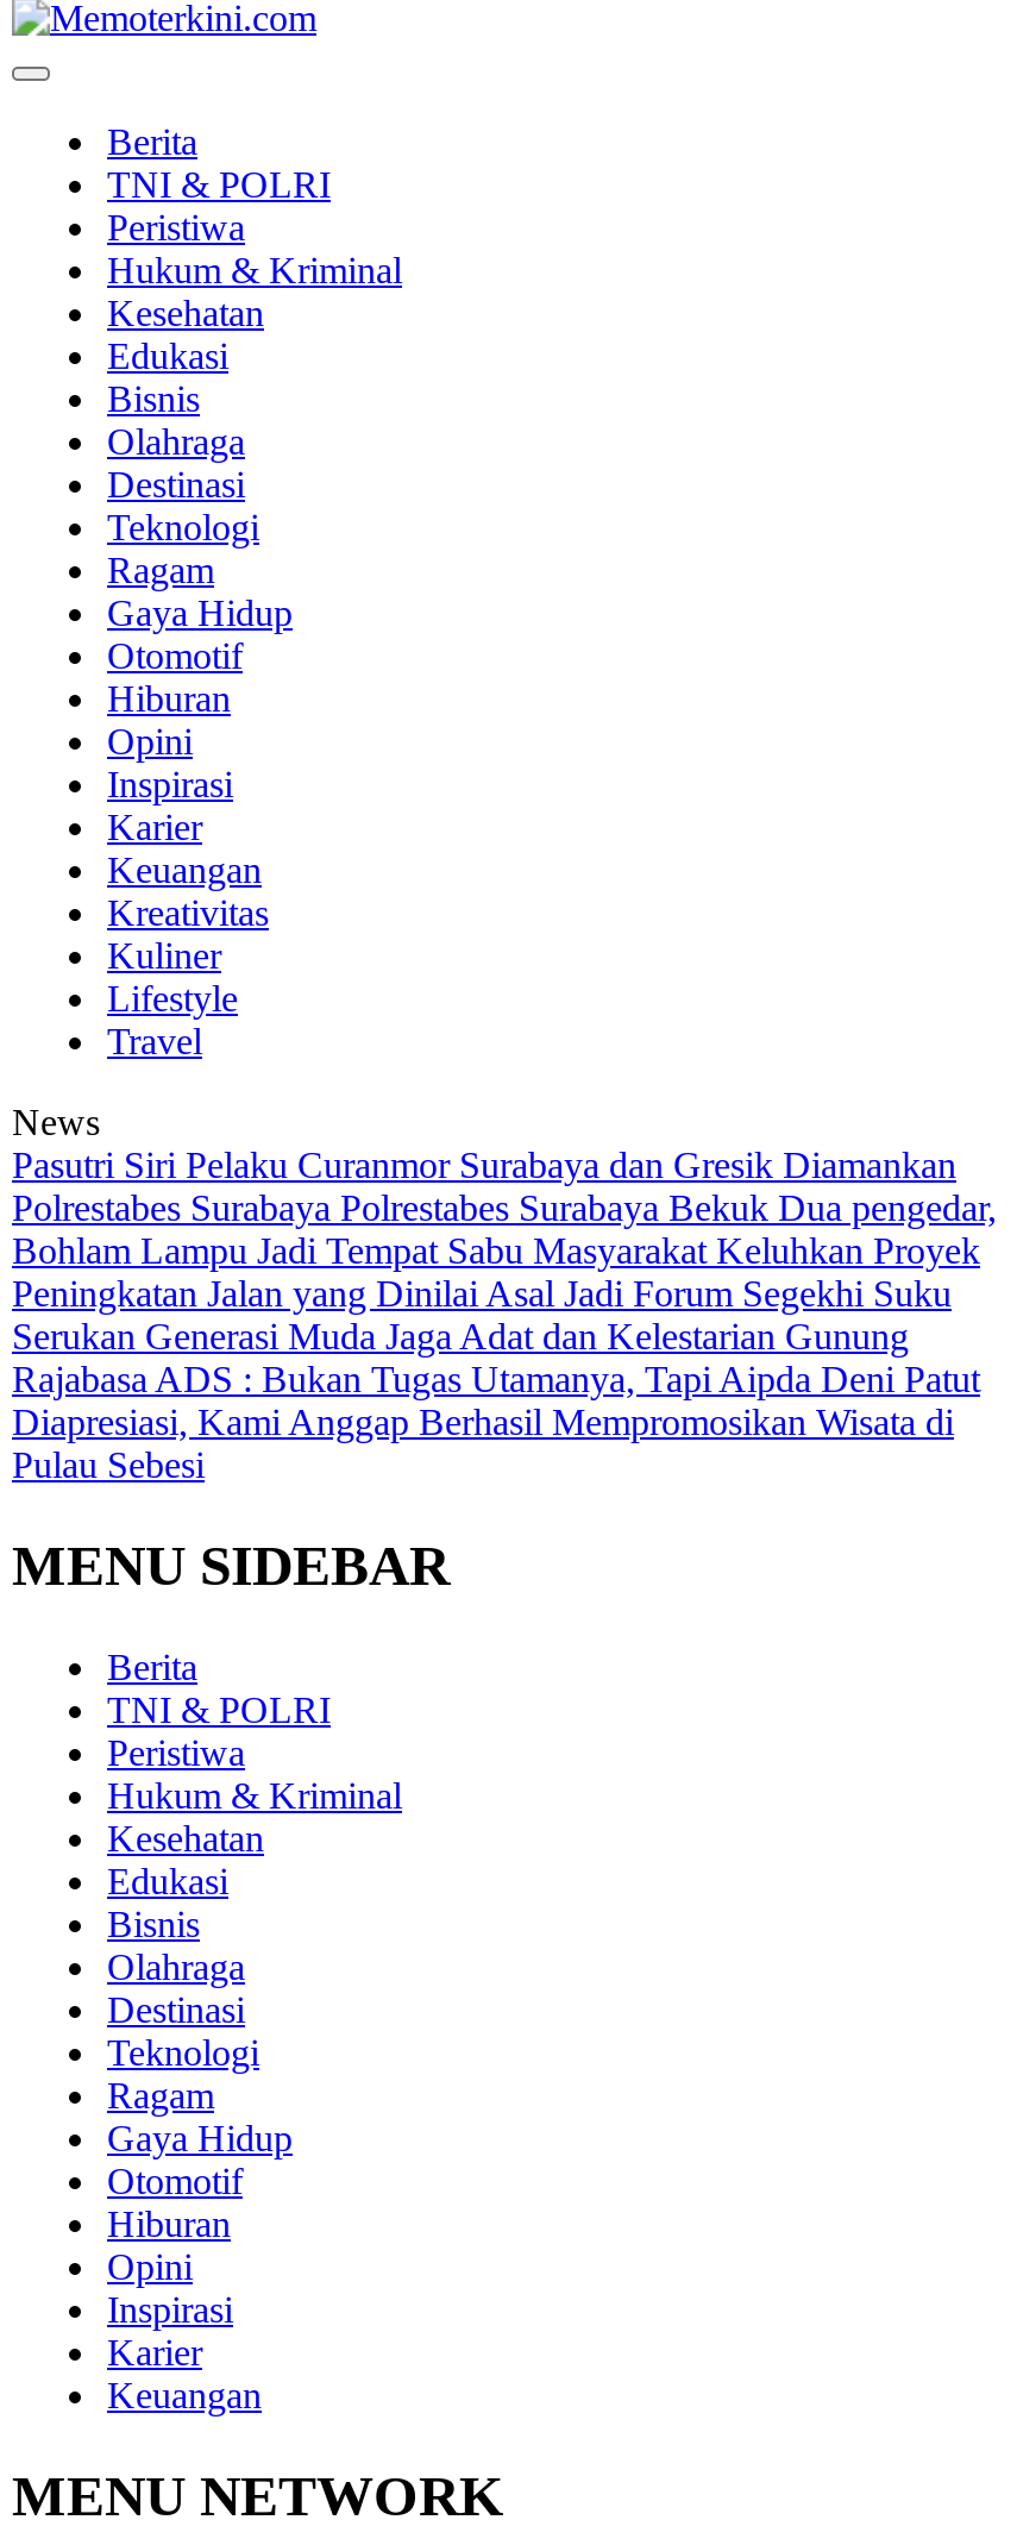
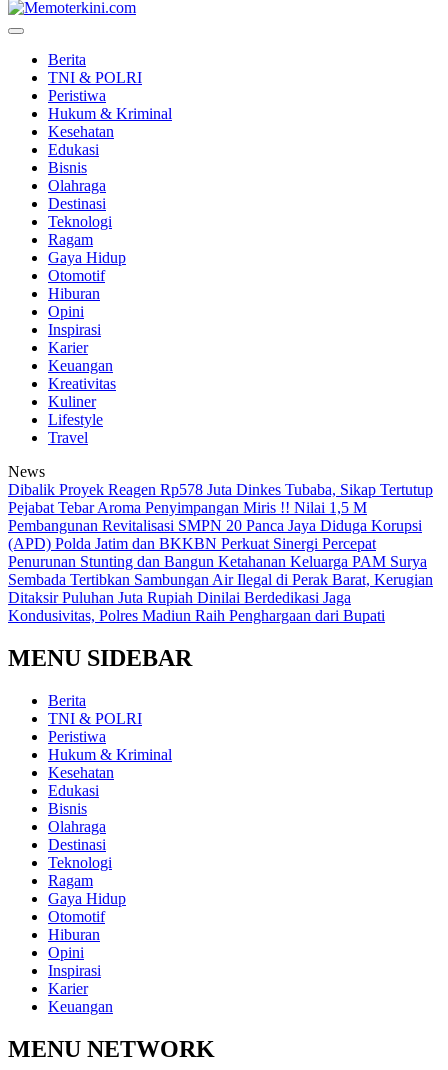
[12,1145,997,1485] Pasutri Siri Pelaku Curanmor Surabaya dan Gresik Diamankan | Polrestabes Surabaya Polrestabes Surabaya Bekuk Dua pengedar, | Bohlam Lampu Jadi Tempat Sabu Masyarakat Keluhkan Proyek | Peningkatan Jalan yang Dinilai Asal Jadi Forum Segekhi Suku | Serukan Generasi Muda Jaga Adat dan Kelestarian Gunung | Rajabasa ADS : Bukan Tugas Utamanya, Tapi Aipda Deni Patut | Diapresiasi, Kami Anggap Berhasil Mempromosikan Wisata di | Pulau Sebesi -> [8,481,433,624] Dibalik Proyek Reagen Rp578 Juta Dinkes Tubaba, Sikap Tertutup | Pejabat Tebar Aroma Penyimpangan Miris !! Nilai 1,5 M | Pembangunan Revitalisasi SMPN 20 Panca Jaya Diduga Korupsi | (APD) Polda Jatim dan BKKBN Perkuat Sinergi Percepat | Penurunan Stunting dan Bangun Ketahanan Keluarga PAM Surya | Sembada Tertibkan Sambungan Air Ilegal di Perak Barat, Kerugian | Ditaksir Puluhan Juta Rupiah Dinilai Berdedikasi Jaga | Kondusivitas, Polres Madiun Raih Penghargaan dari Bupati

